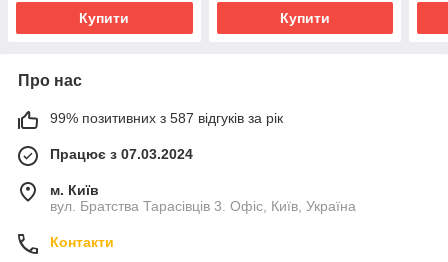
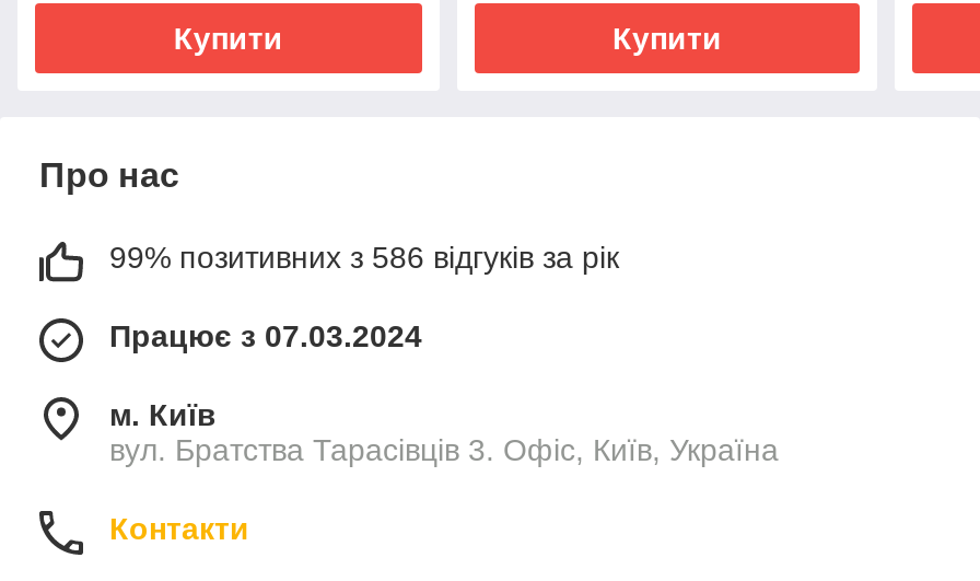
[50,110,283,126] 99% позитивних з 587 відгуків за рік -> [109,239,619,274] 99% позитивних з 586 відгуків за рік

